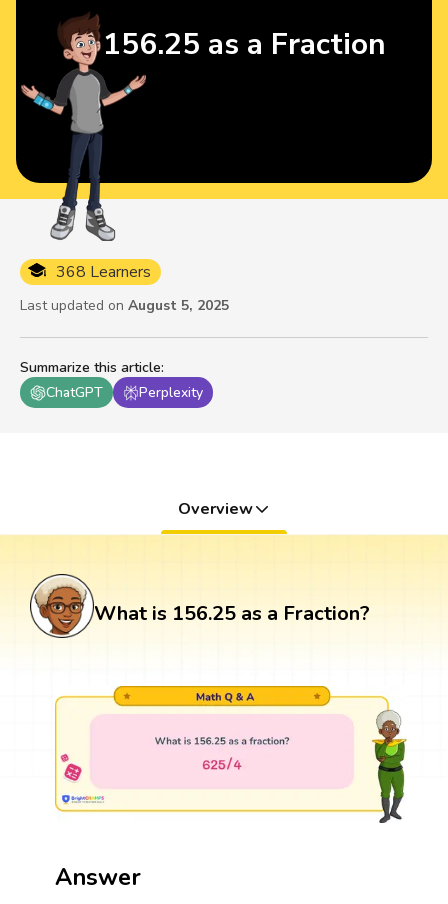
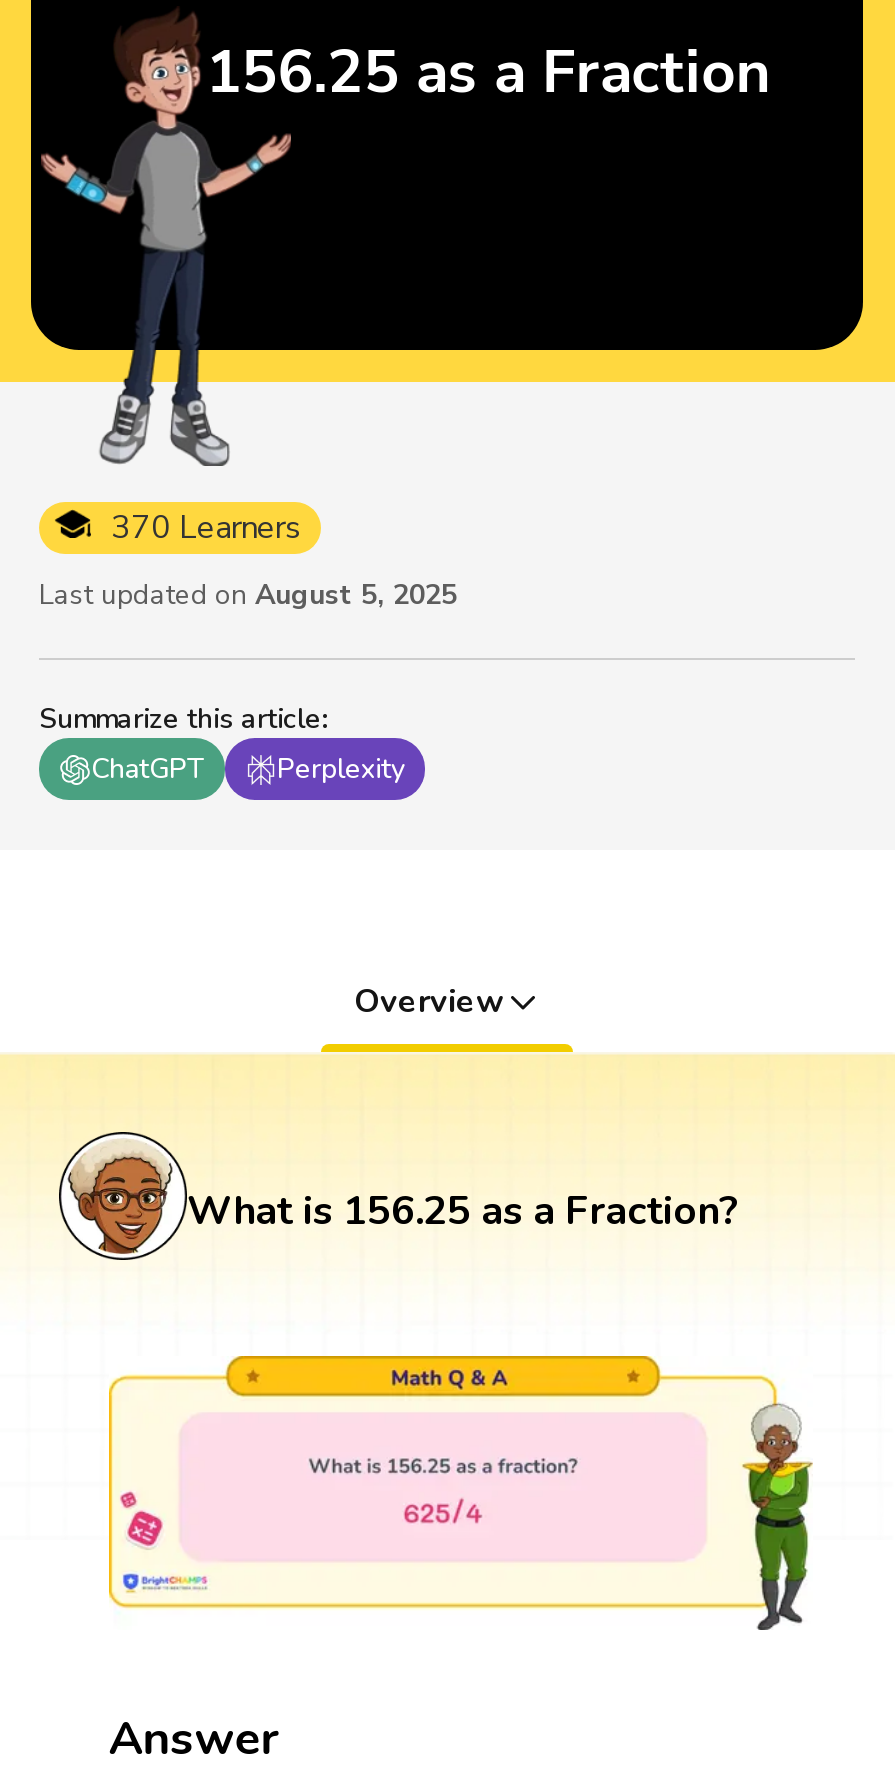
[56,261,151,283] 368 Learners -> [111,507,301,551] 370 Learners

